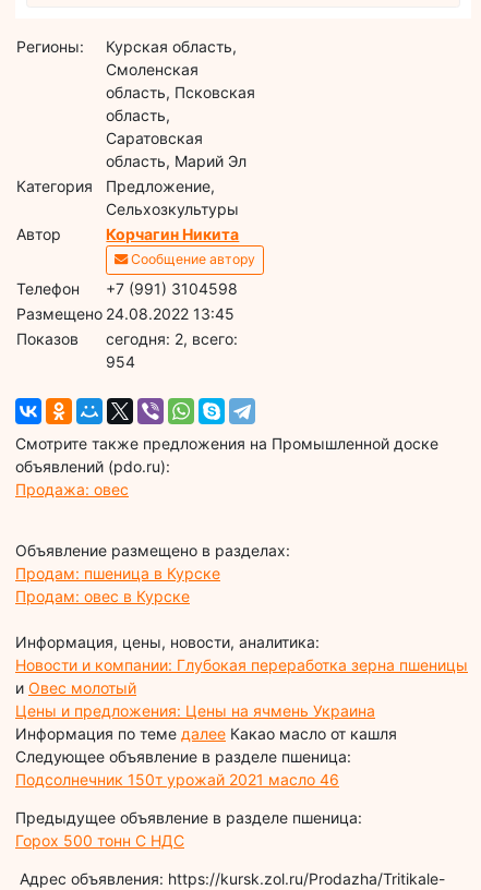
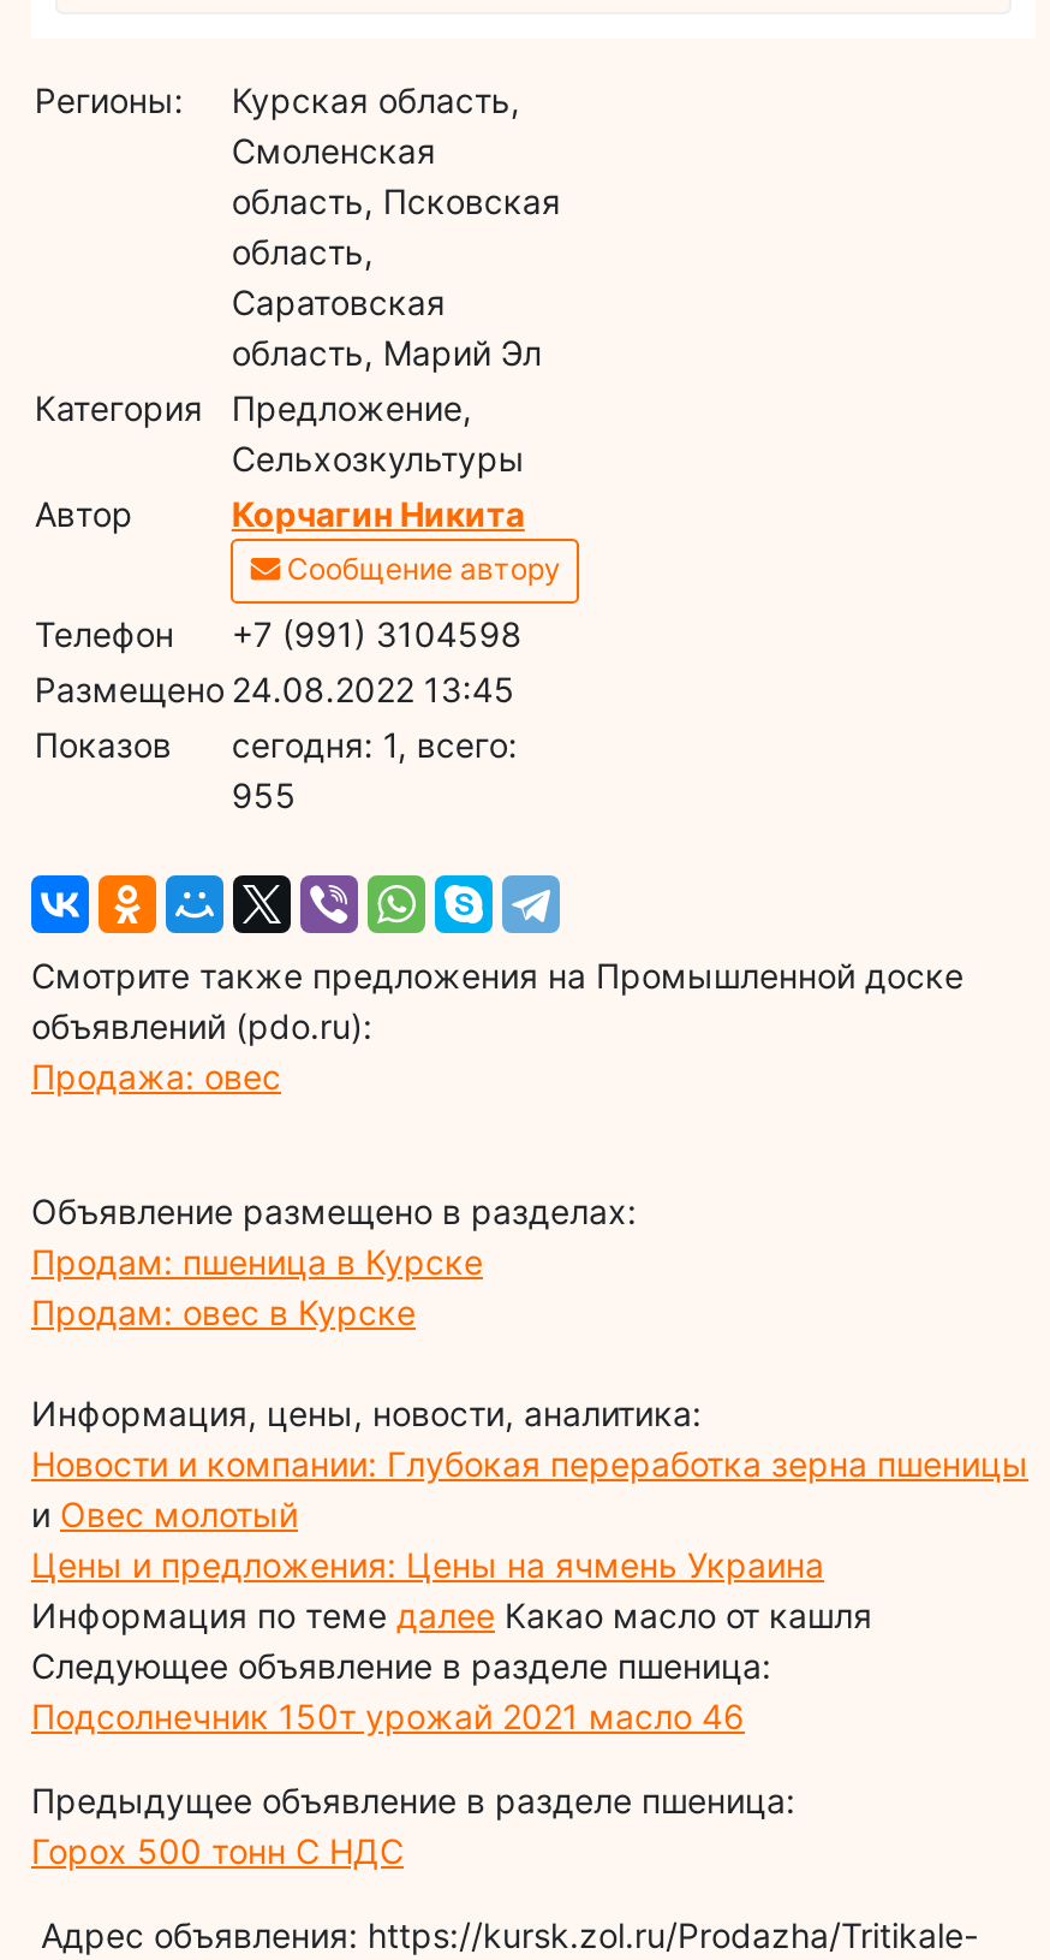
[106,329,238,347] cегодня: 2, всего: -> [232,723,518,764] cегодня: 1, всего:
[106,352,136,370] 954 -> [232,773,296,814] 955

